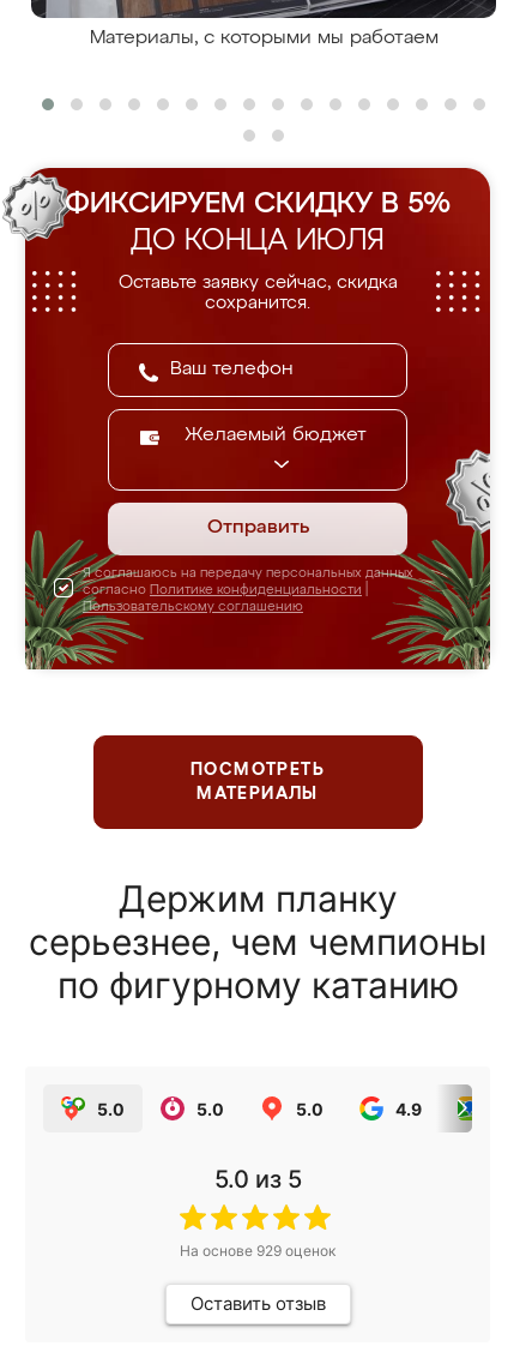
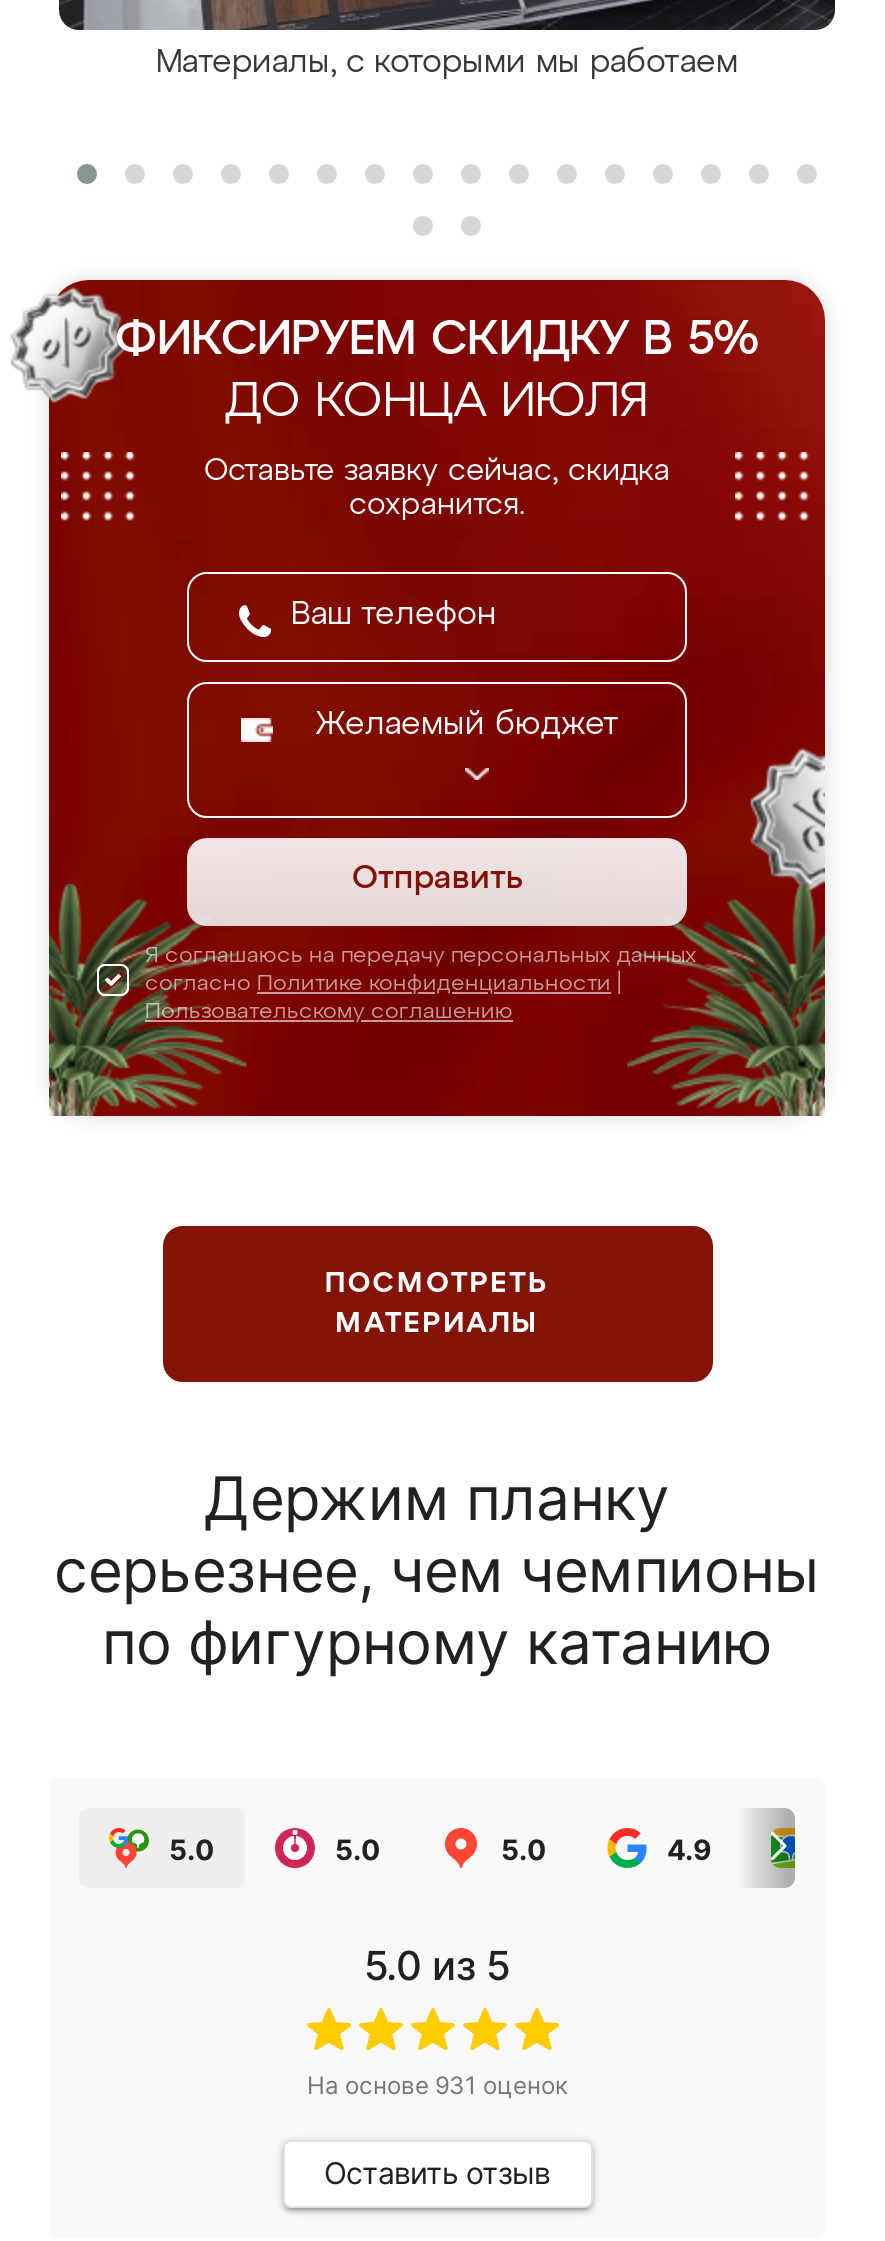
[180,1242,335,1260] На основе 929 оценок -> [307,2070,567,2100] На основе 931 оценок

